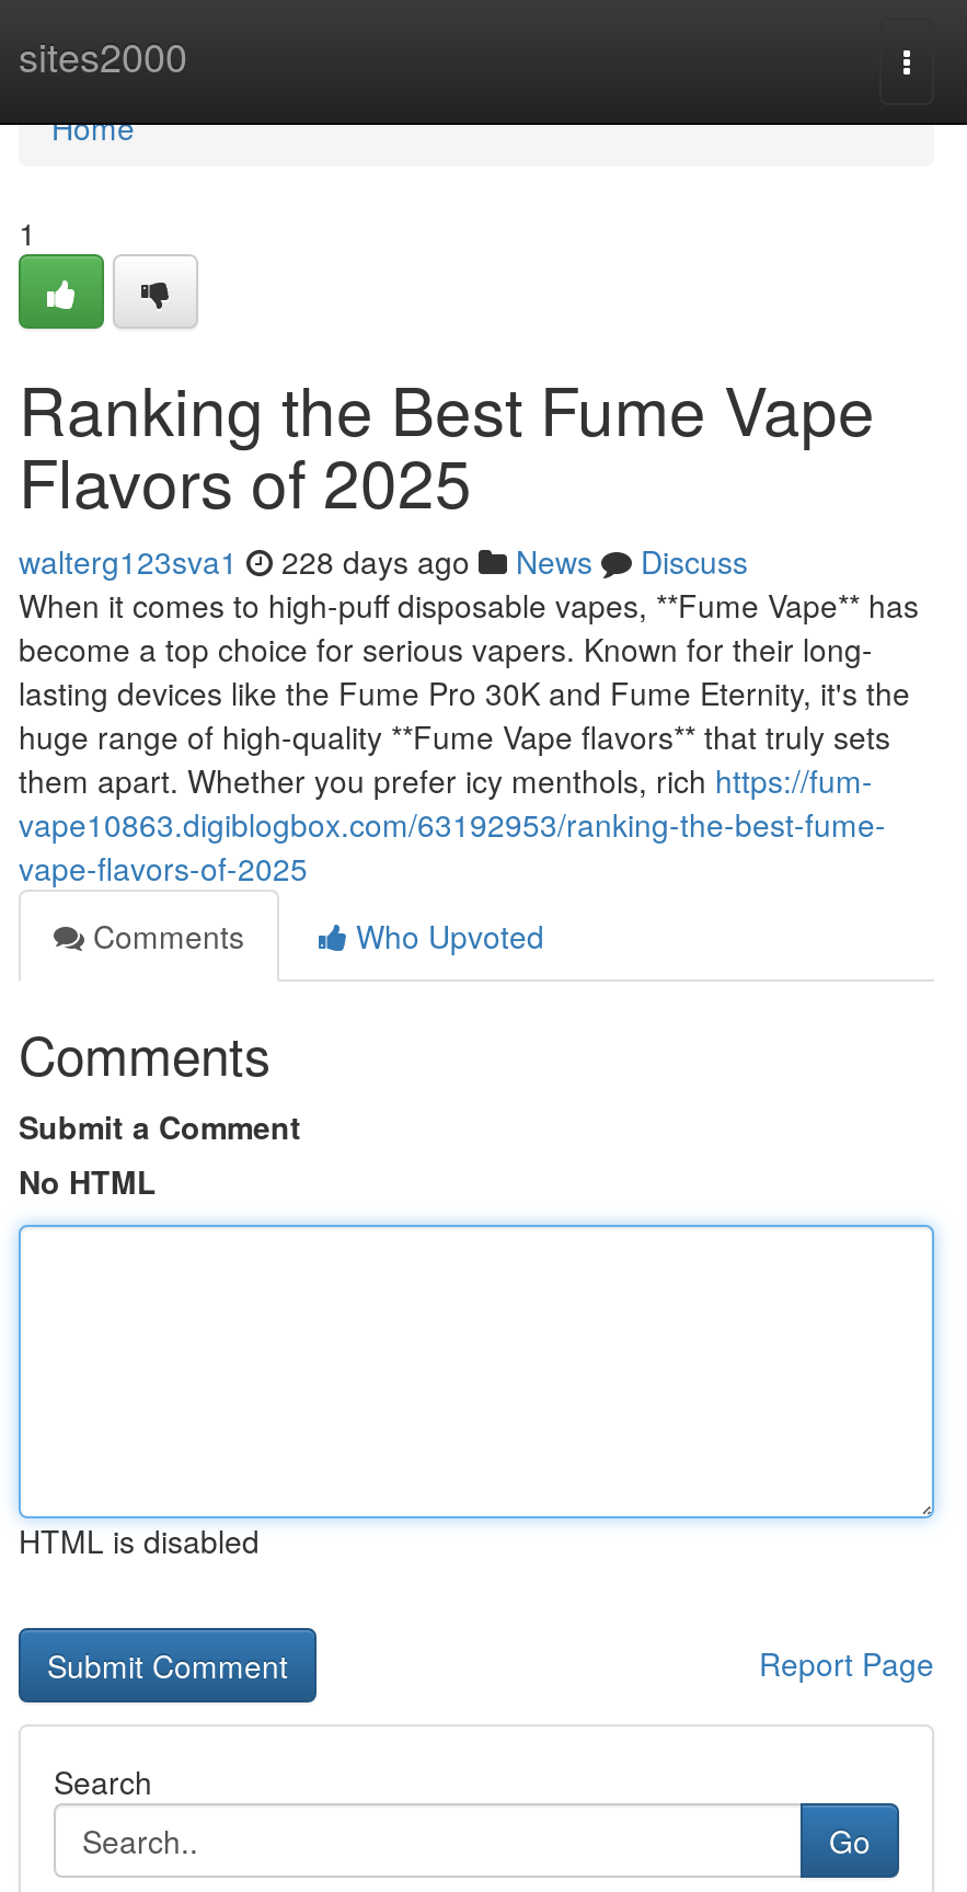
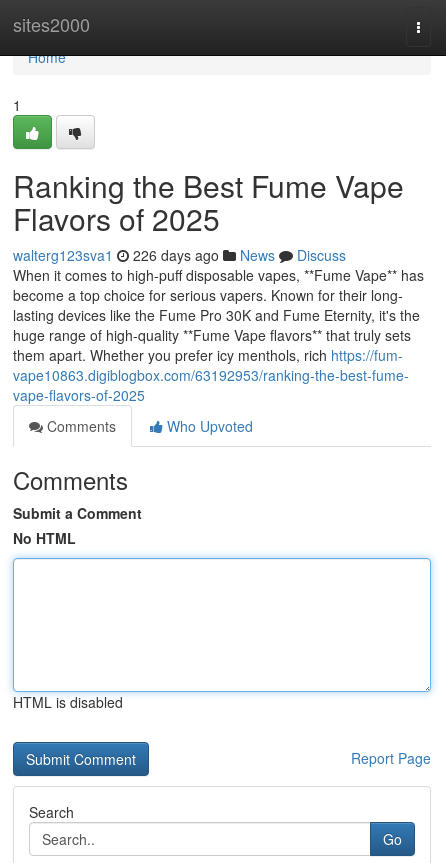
[19,539,748,583] walterg123sva1 228 days ago News Discuss -> [13,245,346,265] walterg123sva1 226 days ago News Discuss

